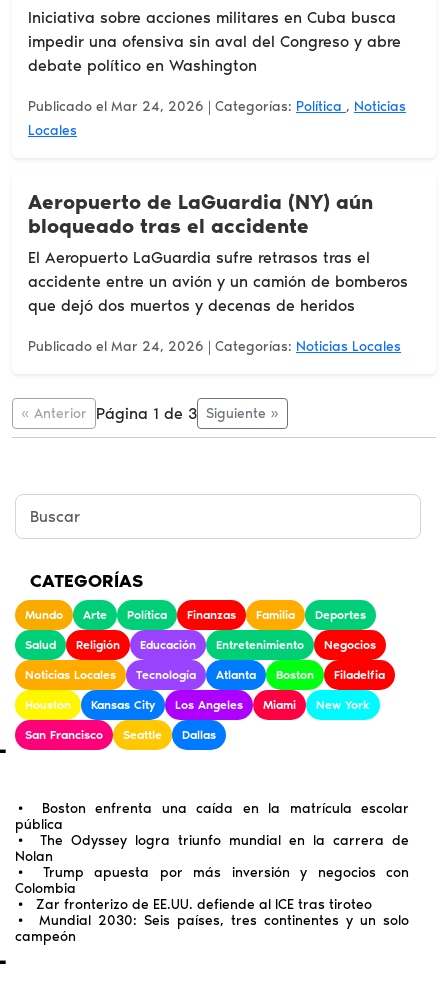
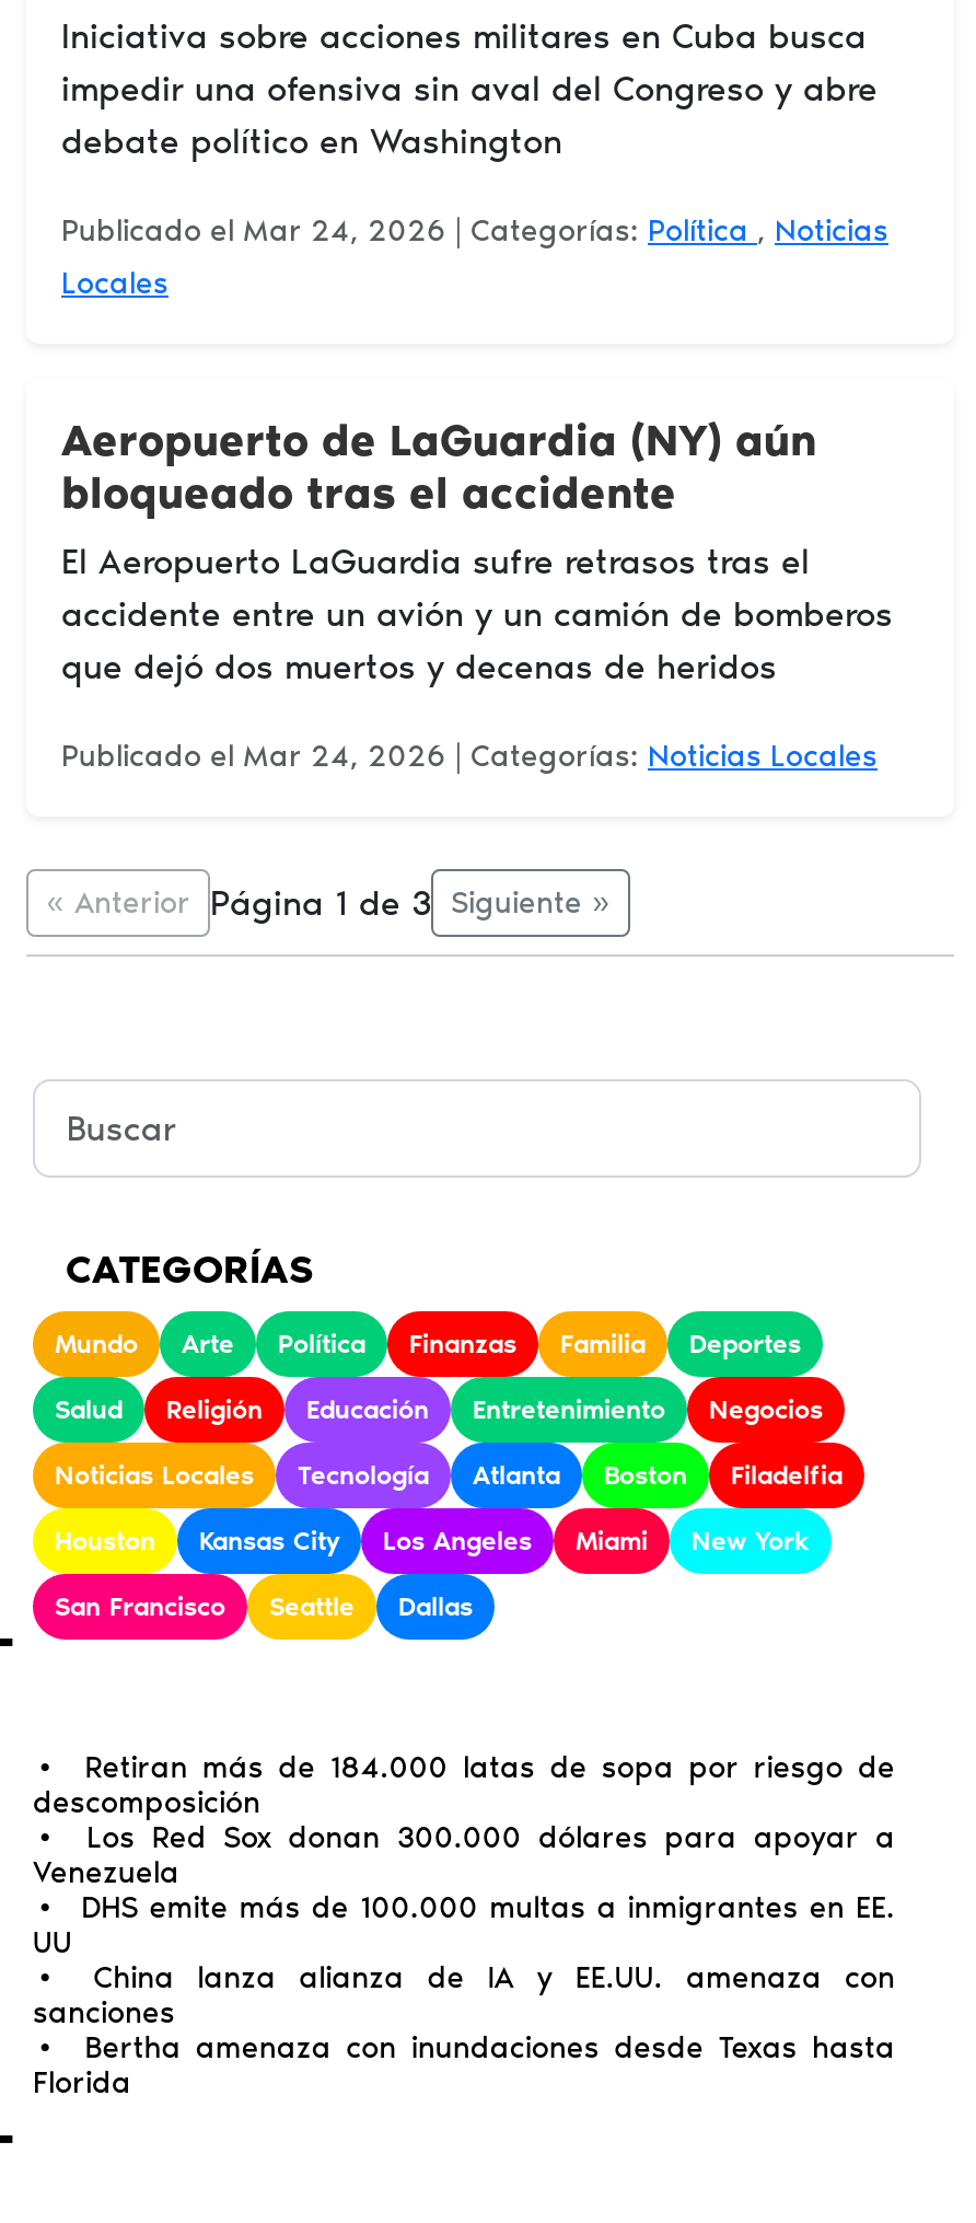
[15,800,409,945] Boston enfrenta una caída en la matrícula escolar | pública | The Odyssey logra triunfo mundial en la carrera de | Nolan | Trump apuesta por más inversión y negocios con | Colombia | Zar fronterizo de EE.UU. defiende al ICE tras tiroteo | Mundial 2030: Seis países, tres continentes y un solo | campeón -> [33,1750,895,2102] Retiran más de 184.000 latas de sopa por riesgo de | descomposición | Los Red Sox donan 300.000 dólares para apoyar a | Venezuela | DHS emite más de 100.000 multas a inmigrantes en EE. | UU | China lanza alianza de IA y EE.UU. amenaza con | sanciones | Bertha amenaza con inundaciones desde Texas hasta | Florida

